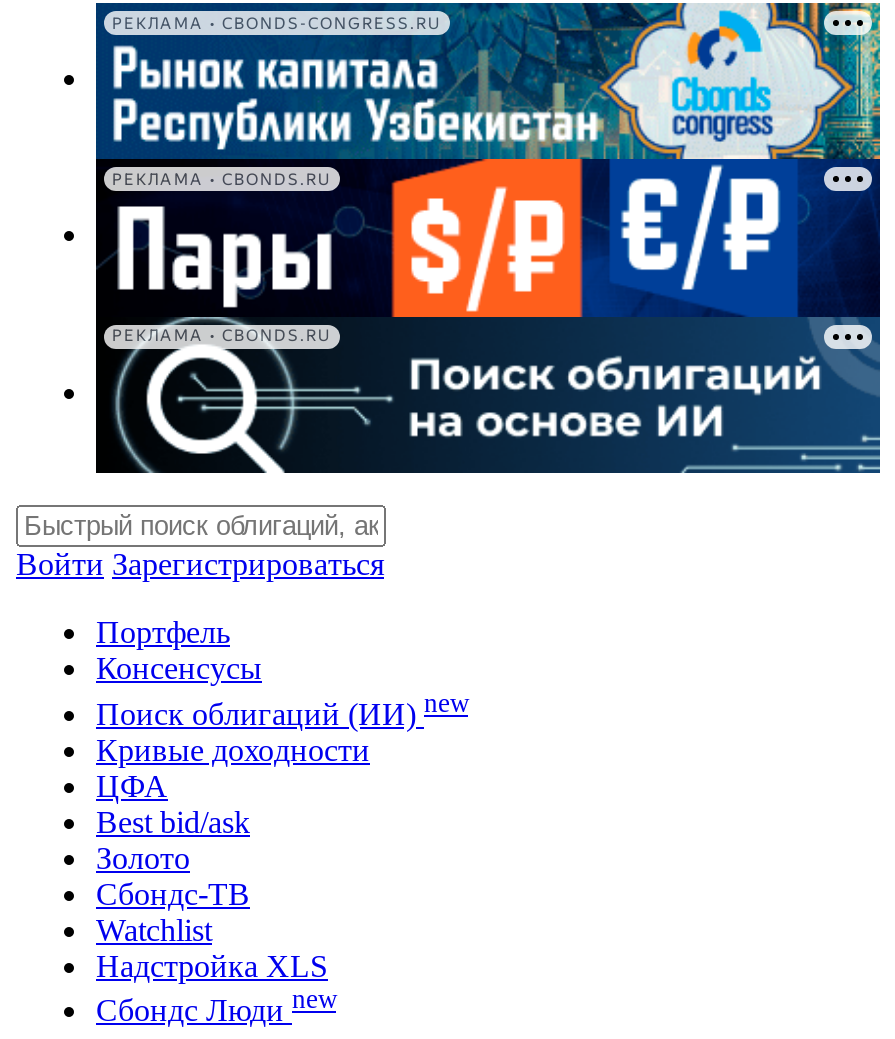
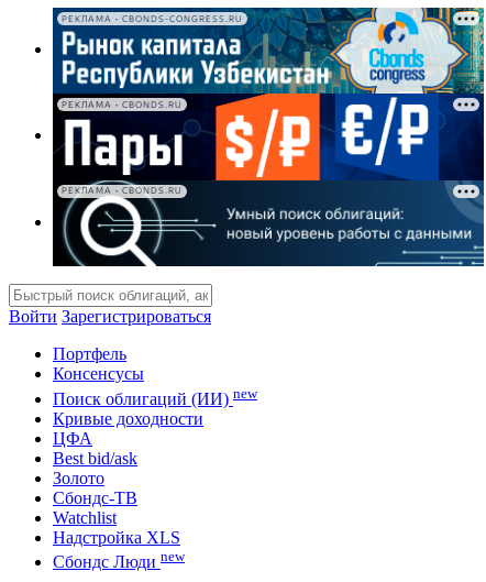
[408,355,856,439] [image] -> [225,202,472,246] [image]

